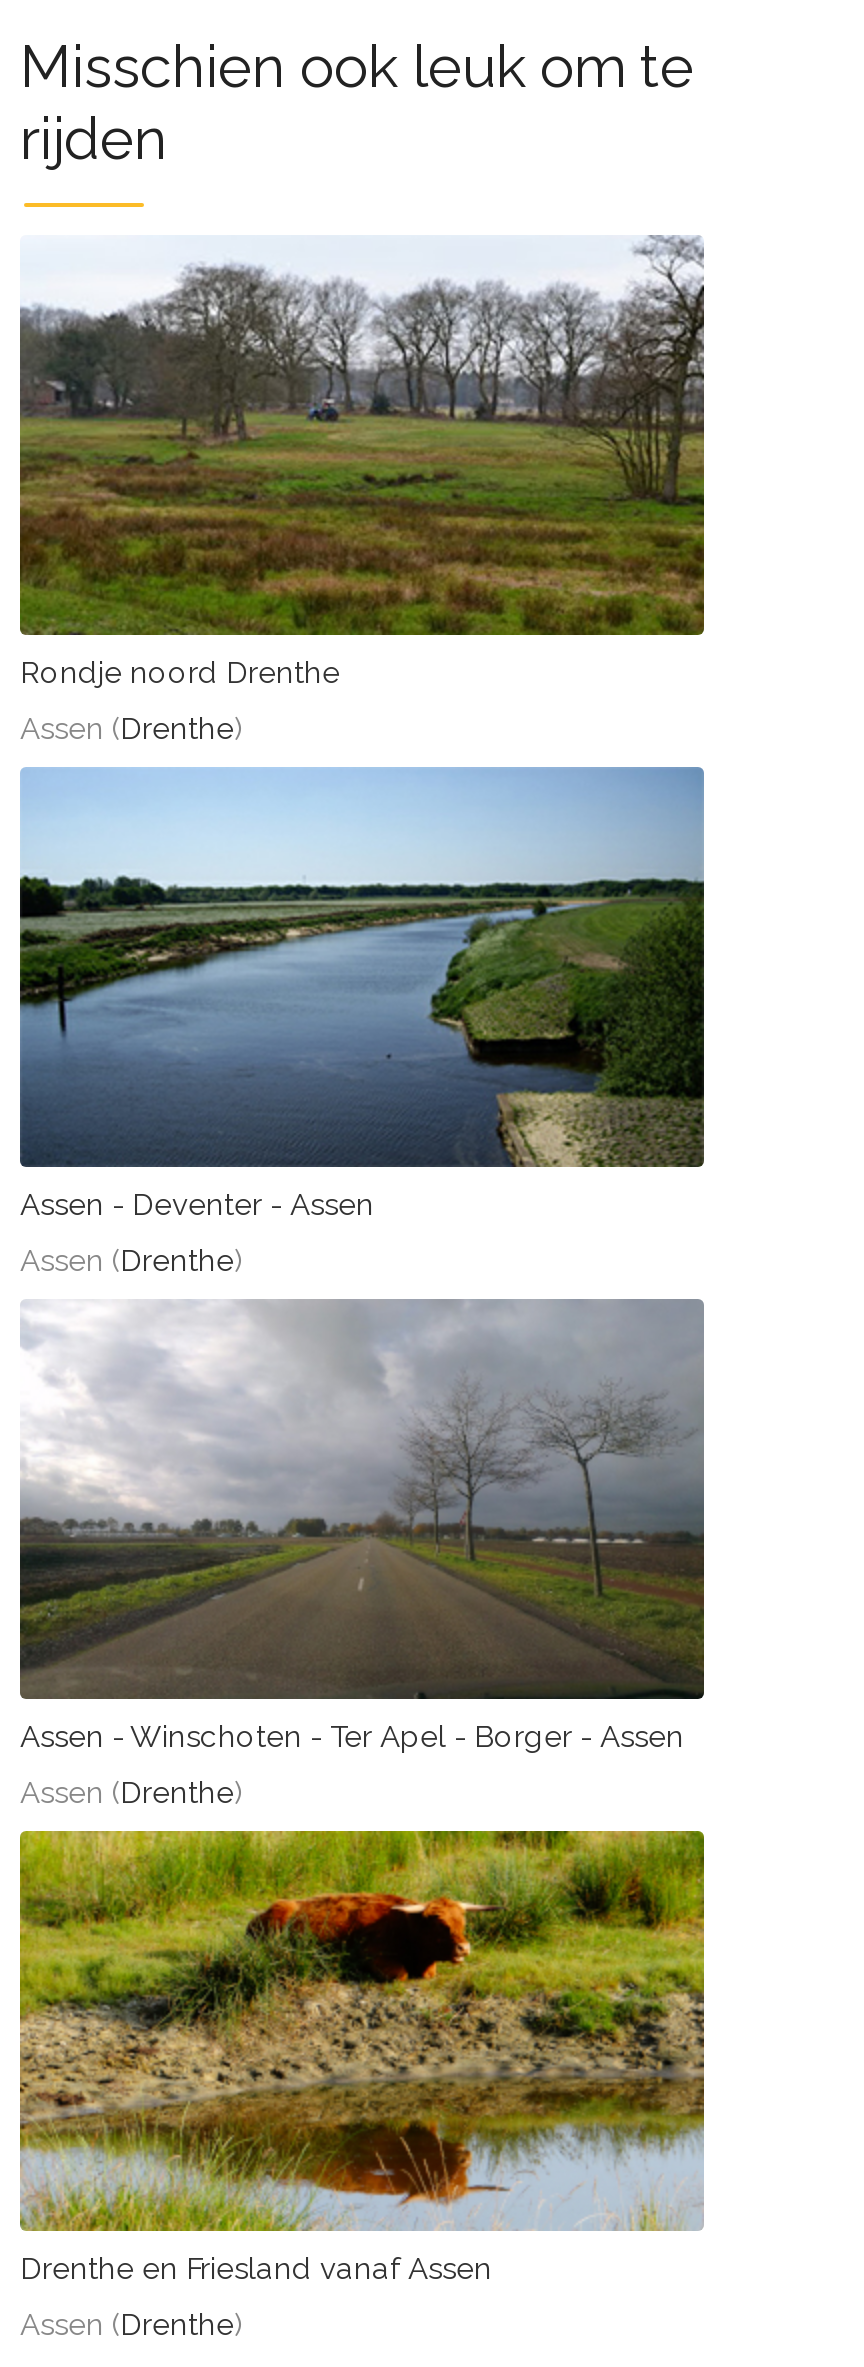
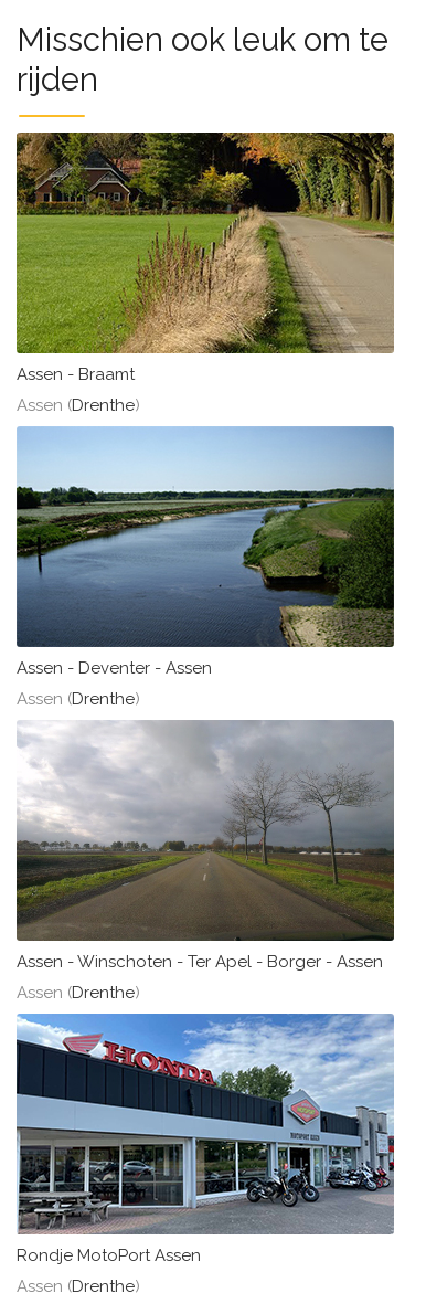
[18,235,704,691] [image] | Rondje noord Drenthe -> [15,131,395,384] [image] | Assen - Braamt
[18,1829,706,2287] [image] | Drenthe en Friesland vanaf Assen -> [15,1013,395,1265] [image] | Rondje MotoPort Assen

